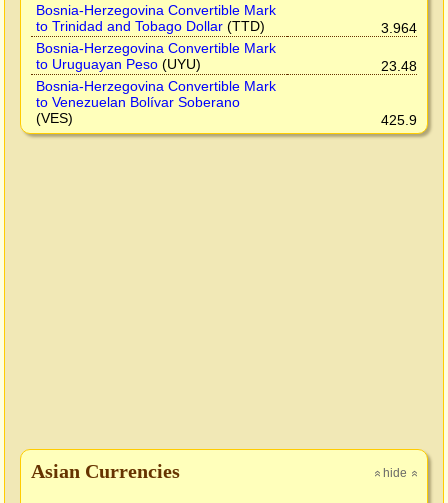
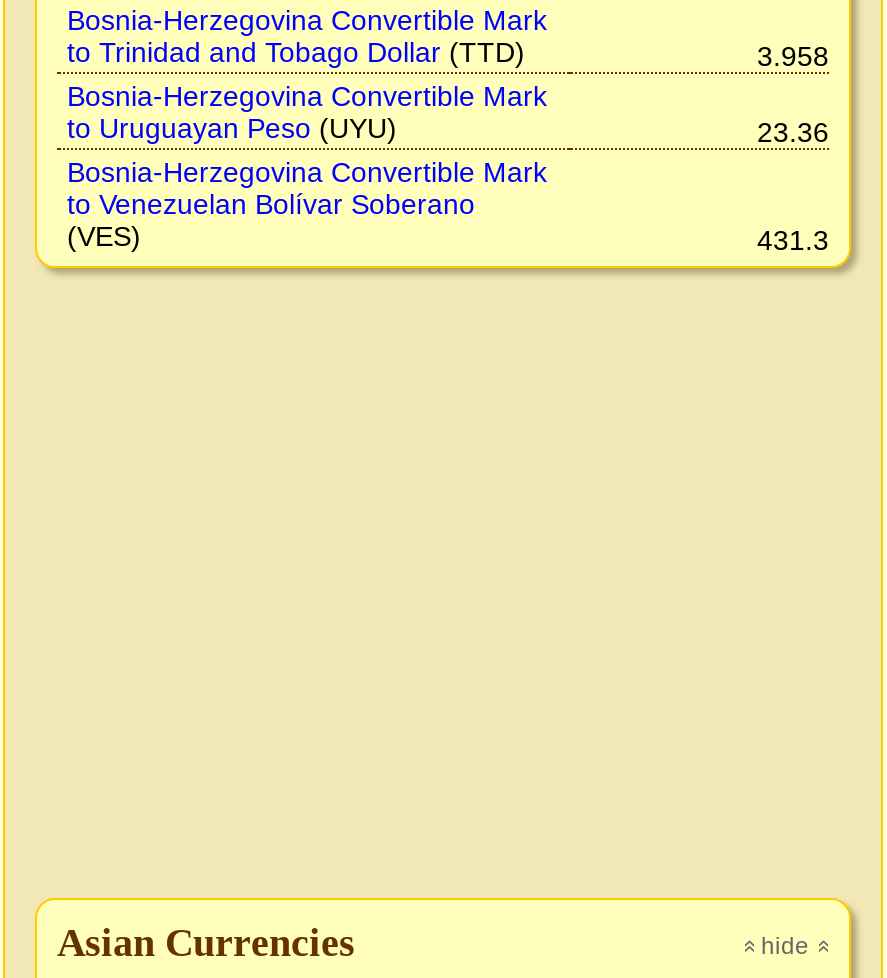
[381,20,417,36] 3.964 -> [757,40,829,72] 3.958
[381,58,417,74] 23.48 -> [757,116,829,148] 23.36
[381,112,417,128] 425.9 -> [757,224,829,256] 431.3

